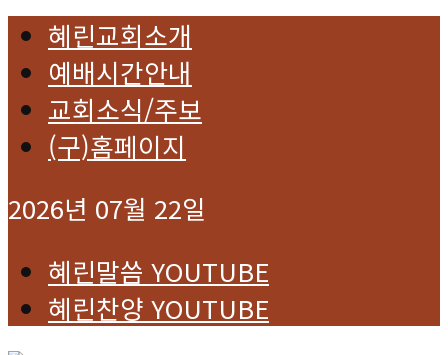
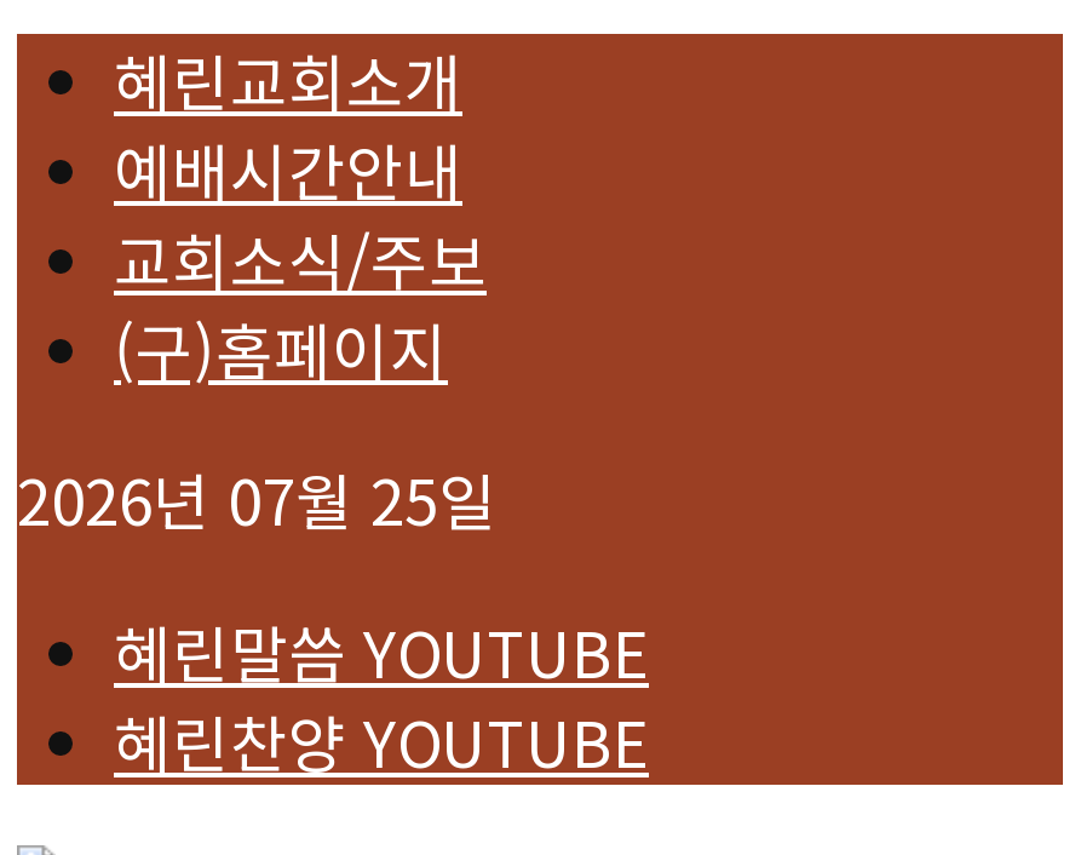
[8,189,206,226] 2026년 07월 22일 -> [17,453,496,543] 2026년 07월 25일

